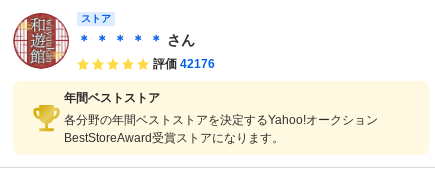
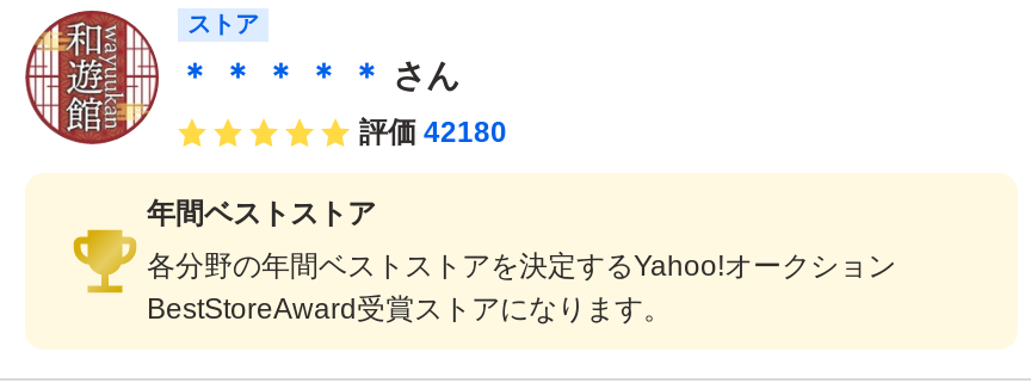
[153,57,215,71] 評価 42176 -> [359,115,507,149] 評価 42180

